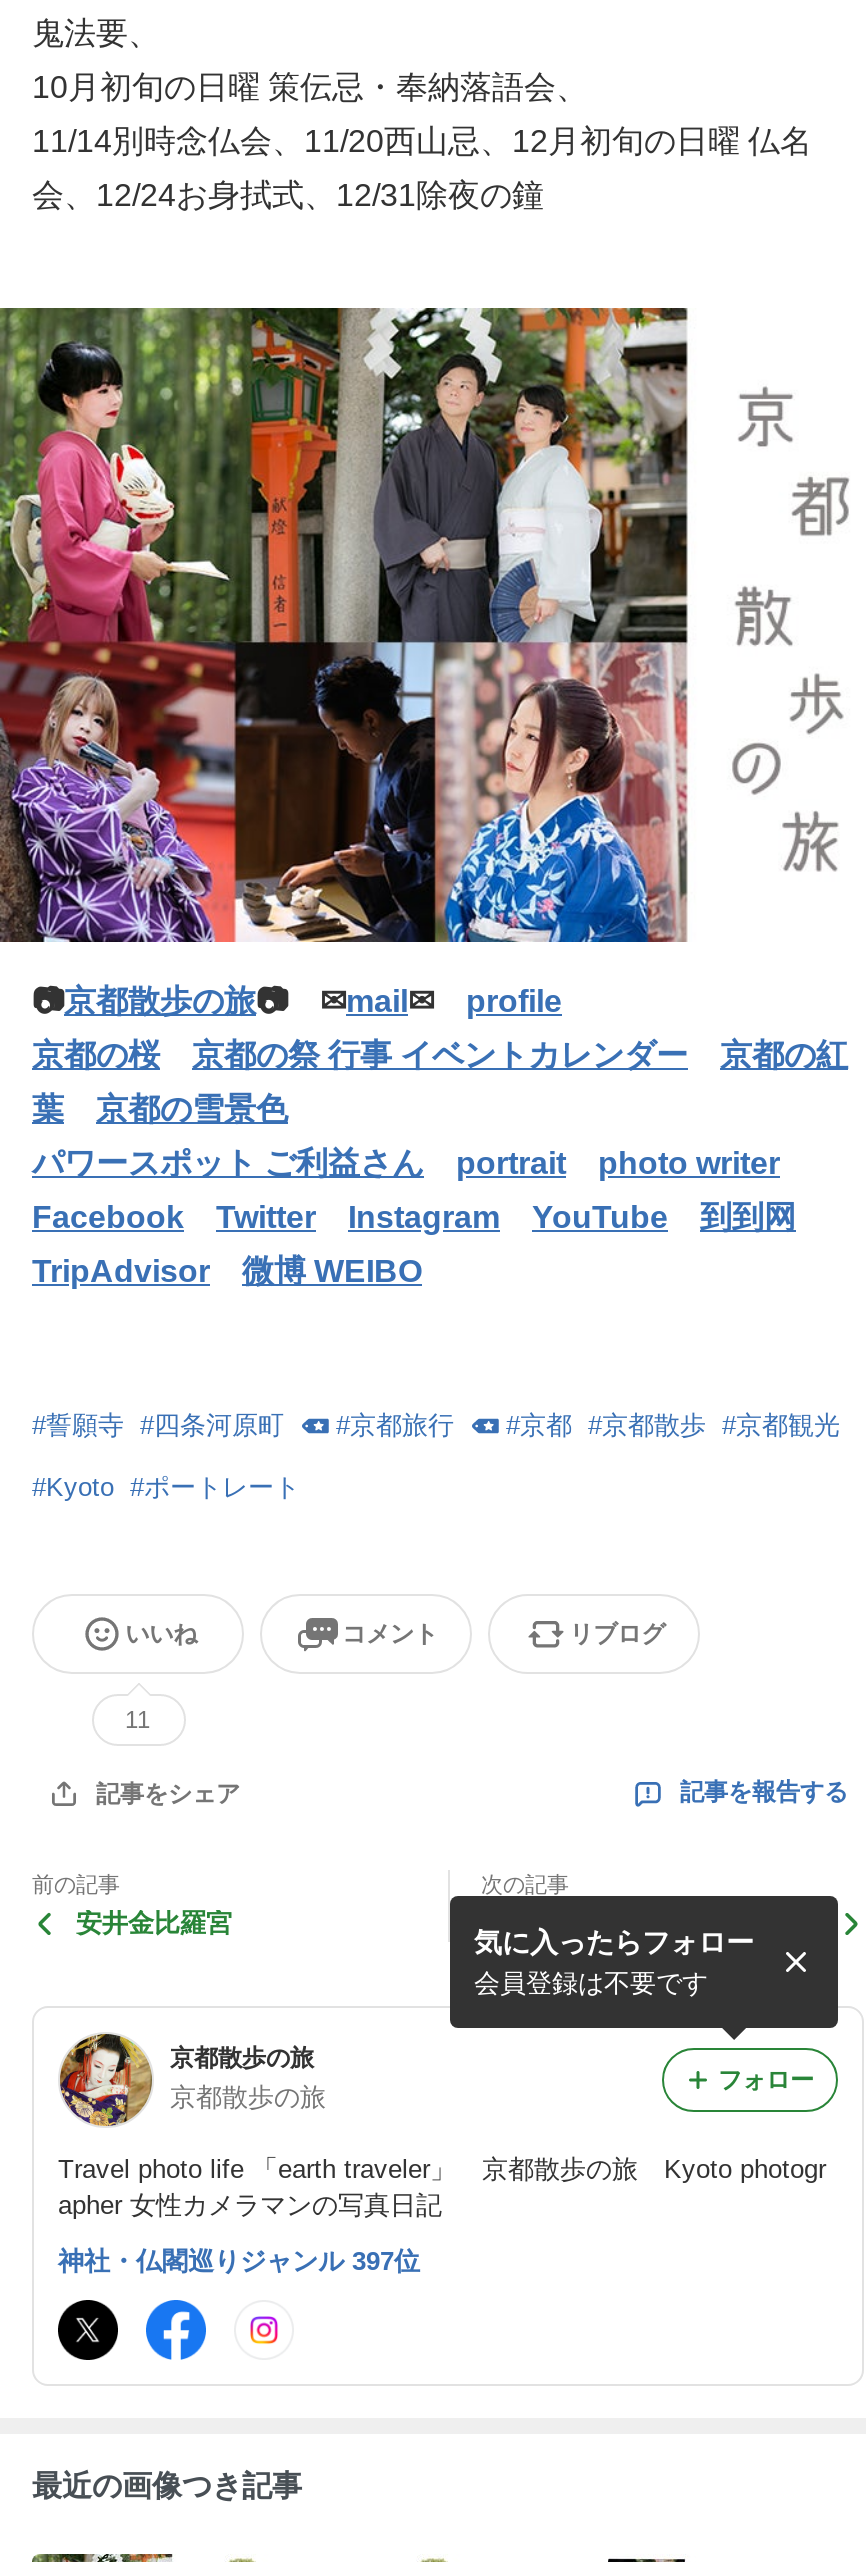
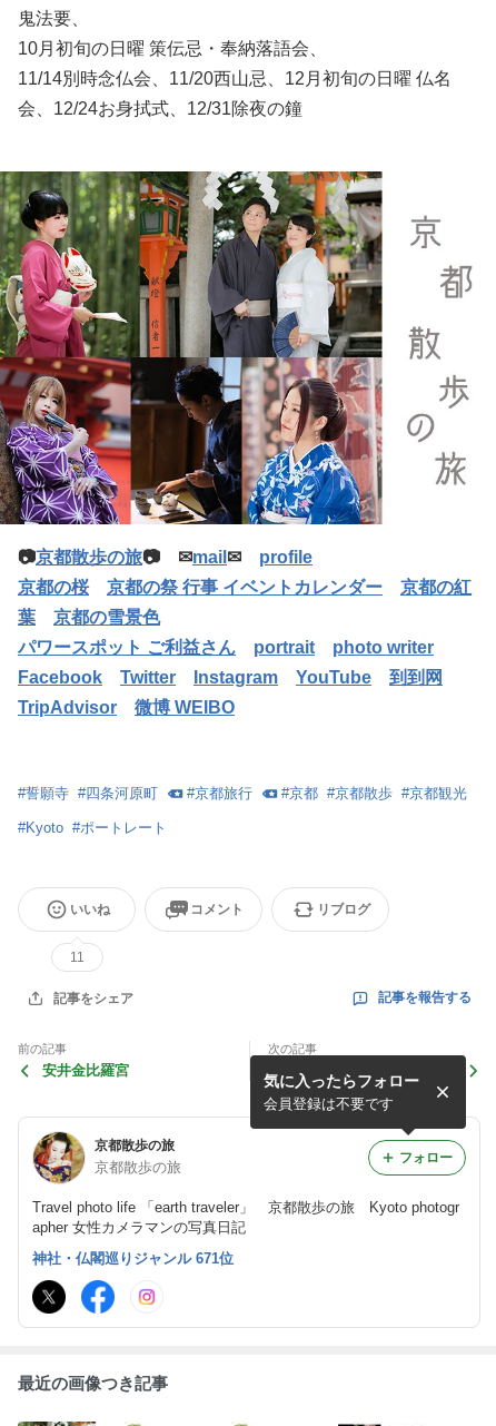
[58,2246,420,2276] 神社・仏閣巡りジャンル 397位 -> [32,1250,234,1267] 神社・仏閣巡りジャンル 671位

